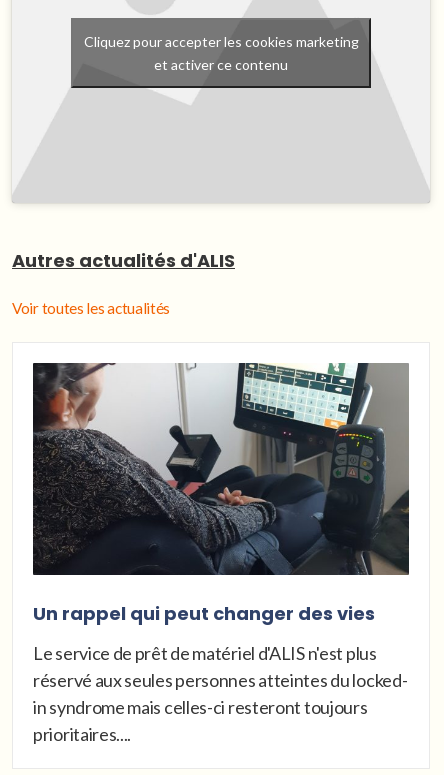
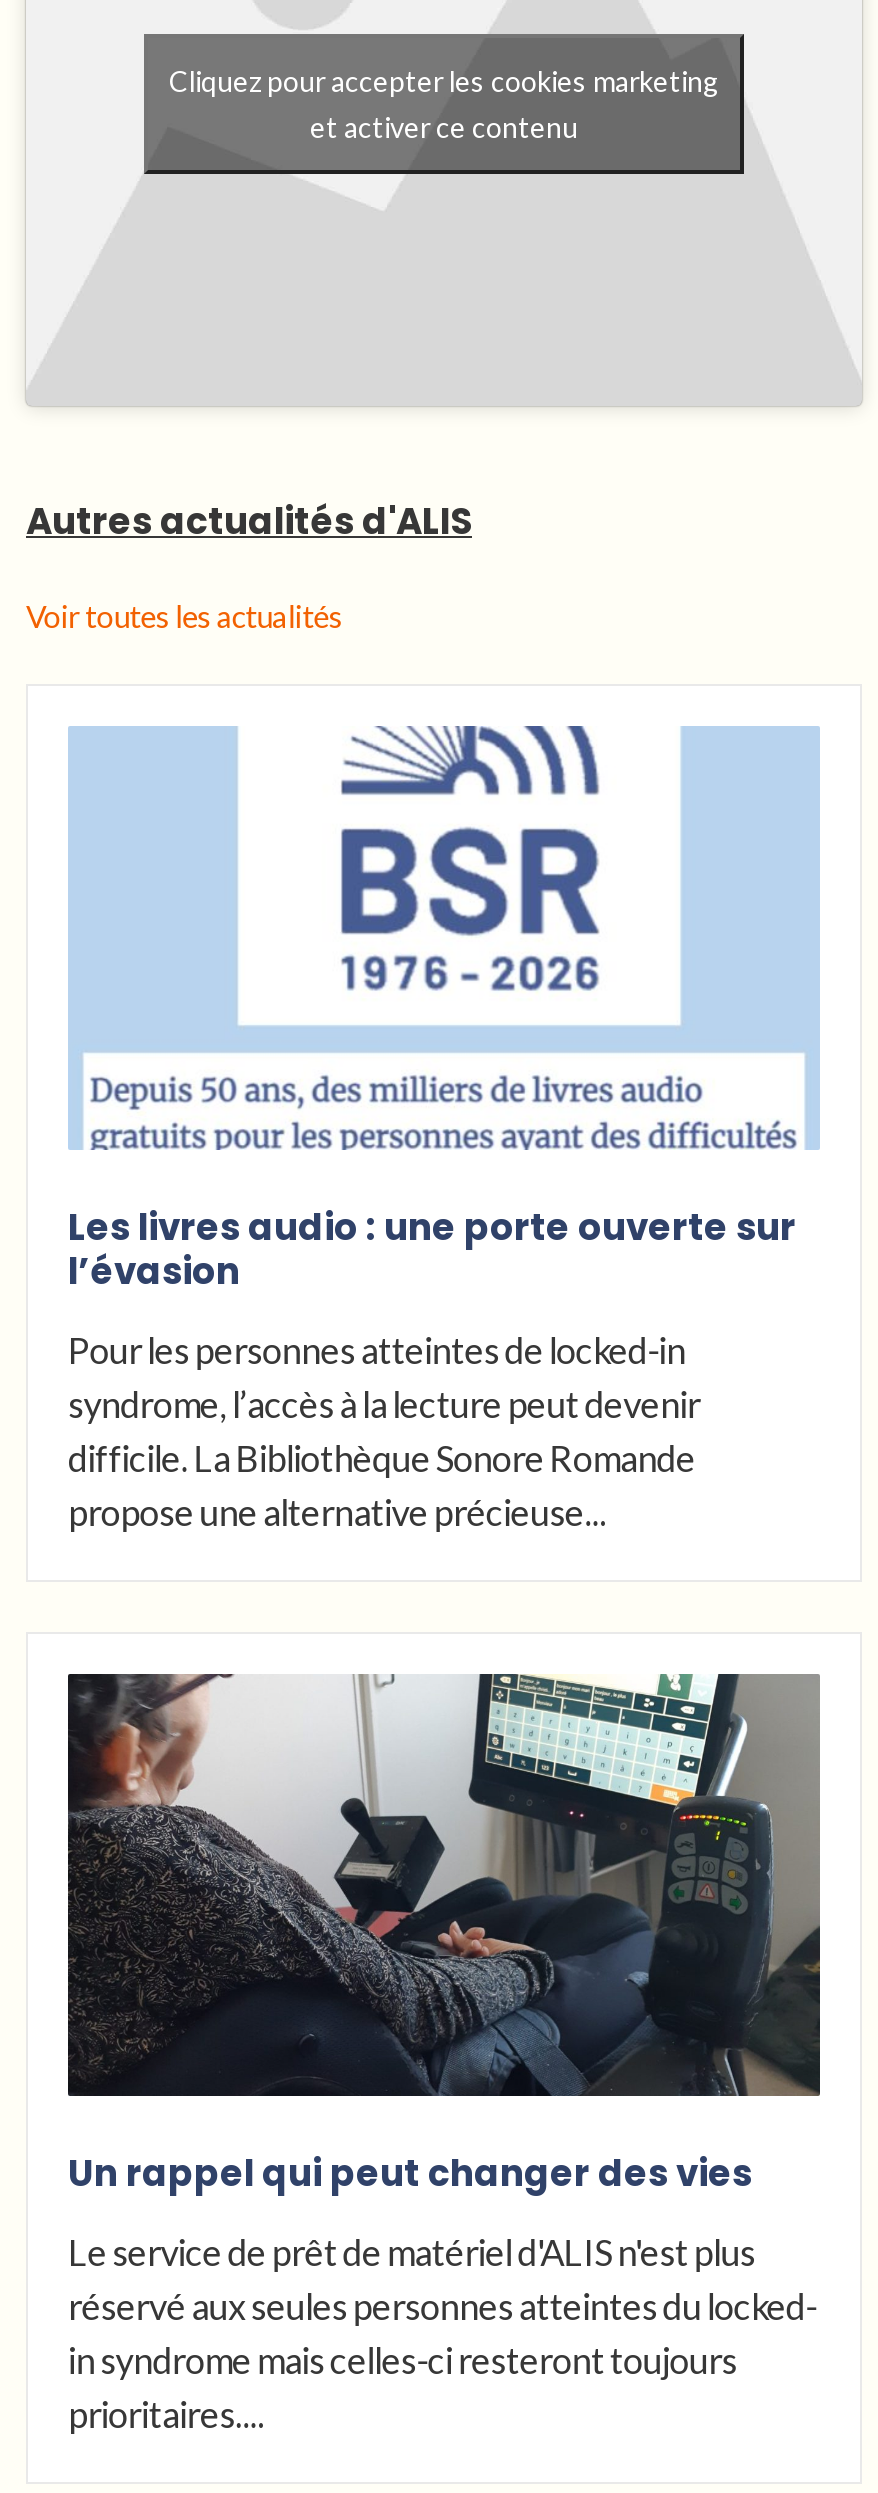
none -> [68,724,820,1534] [image] | Les livres audio : une porte ouverte sur | l’évasion | Pour les personnes atteintes de locked-in | syndrome, l’accès à la lecture peut devenir | difficile. La Bibliothèque Sonore Romande | propose une alternative précieuse...

